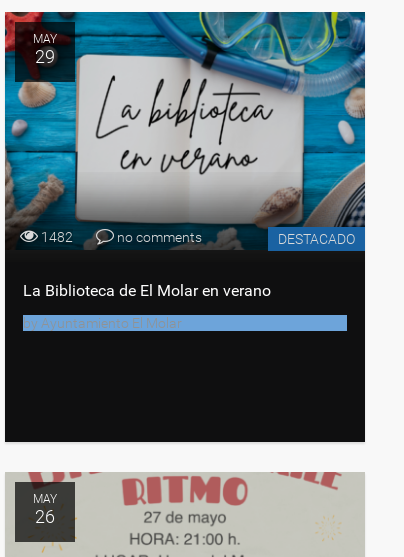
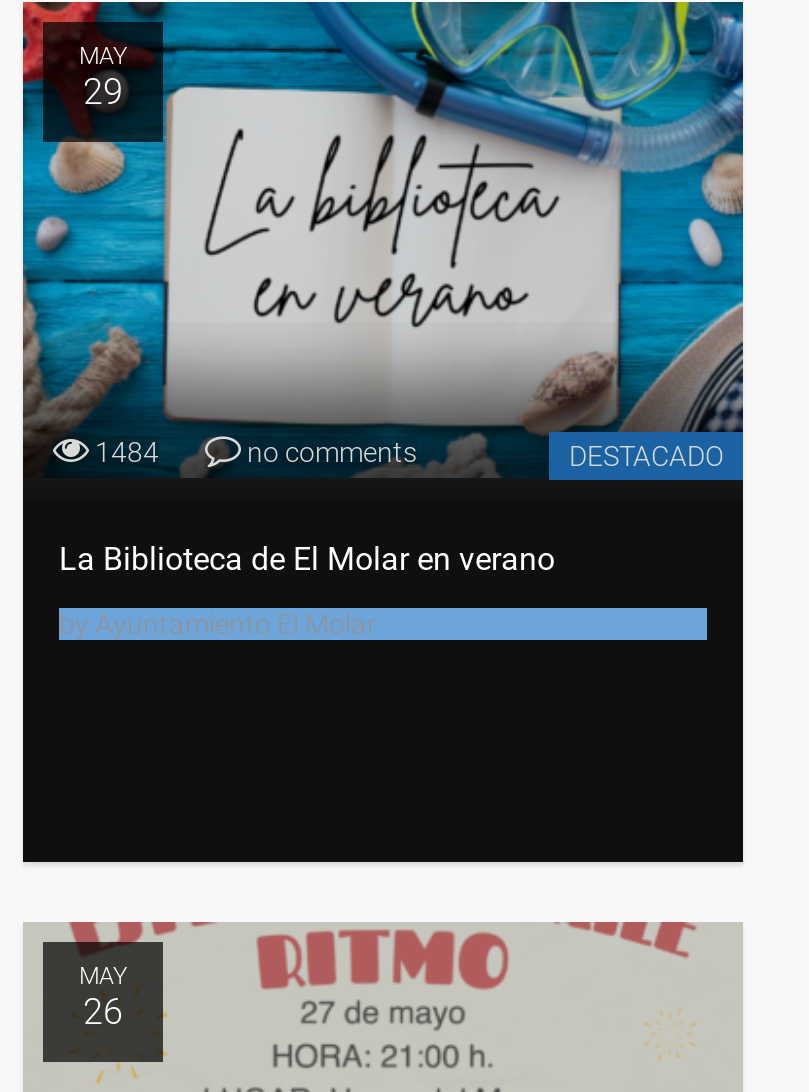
[38,229,73,245] 1482 -> [89,436,159,468] 1484

